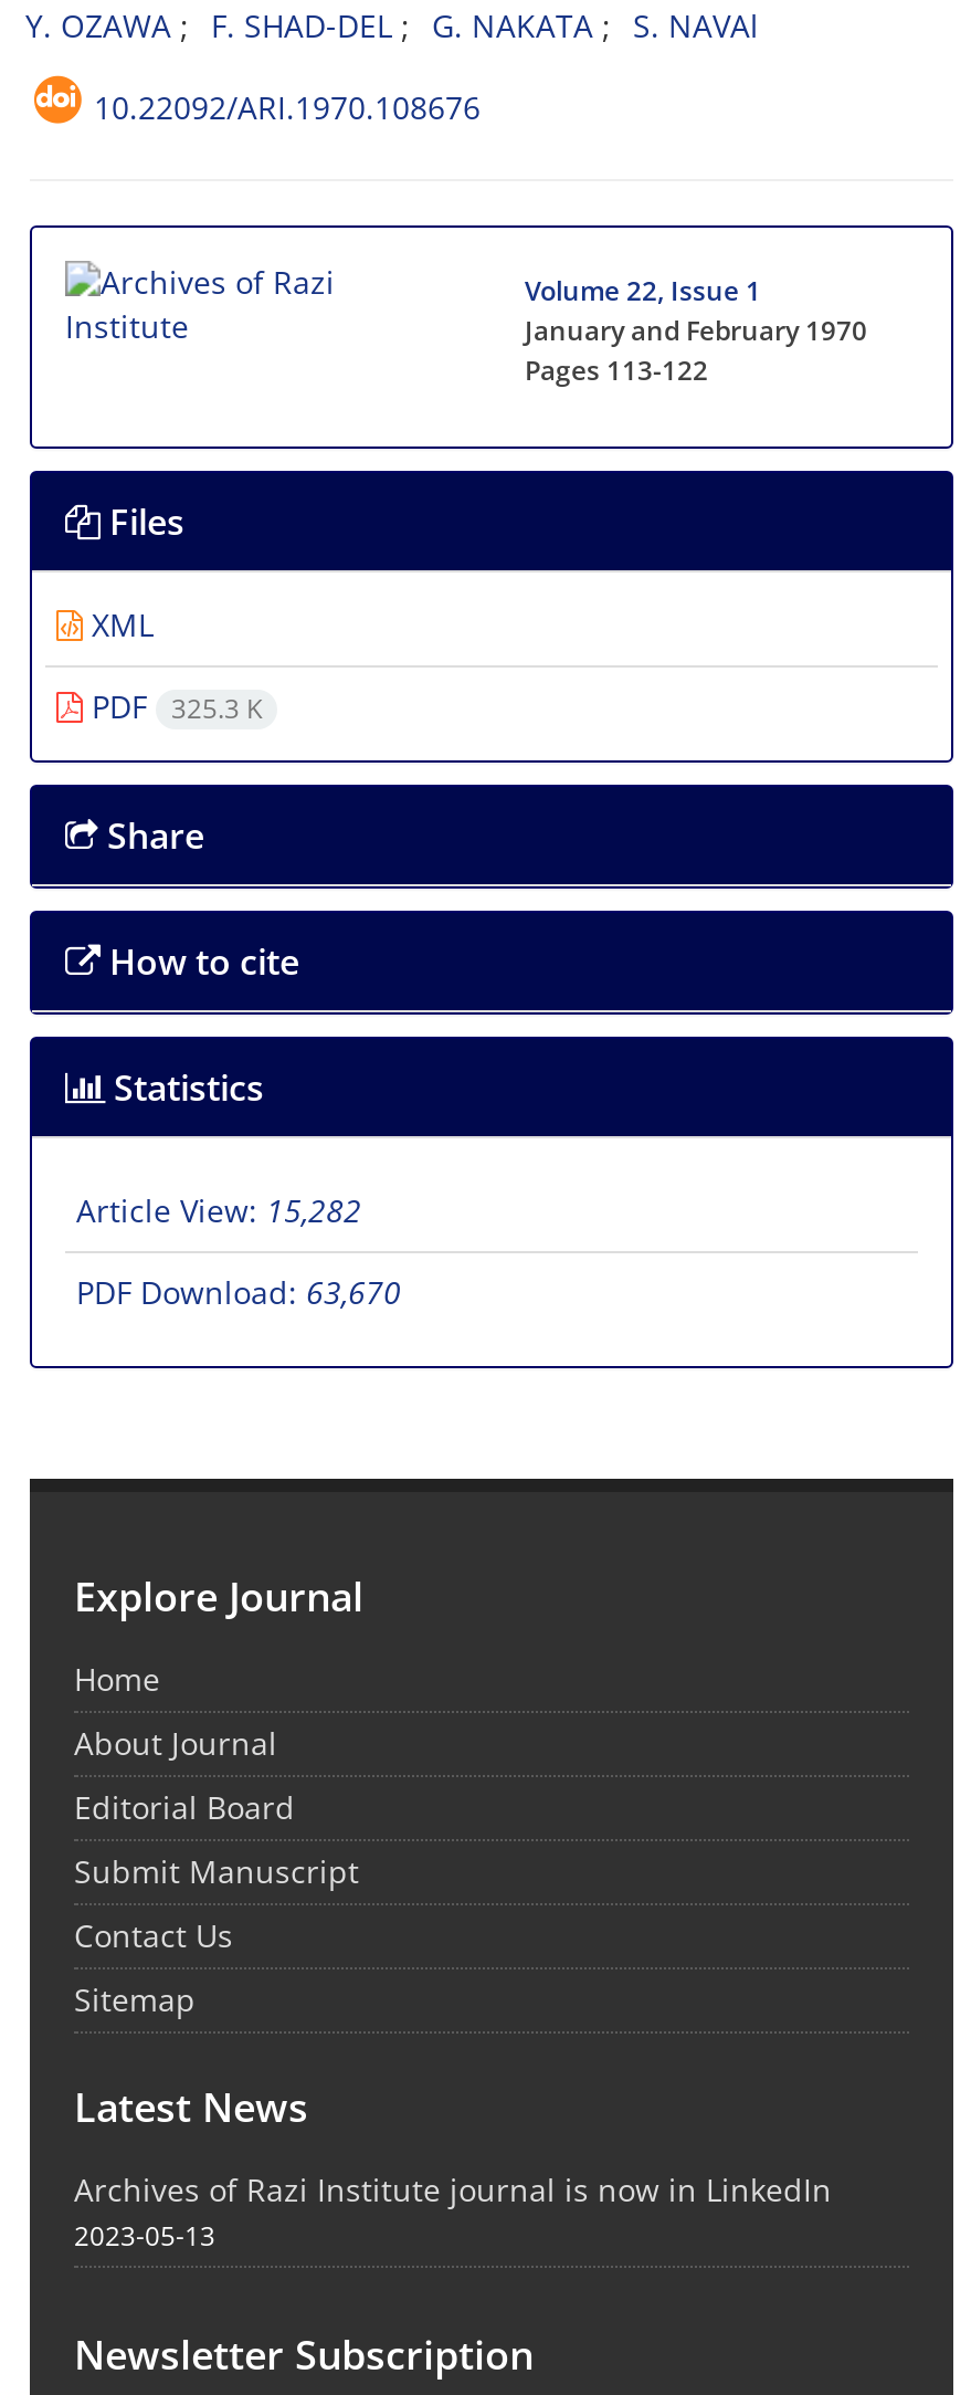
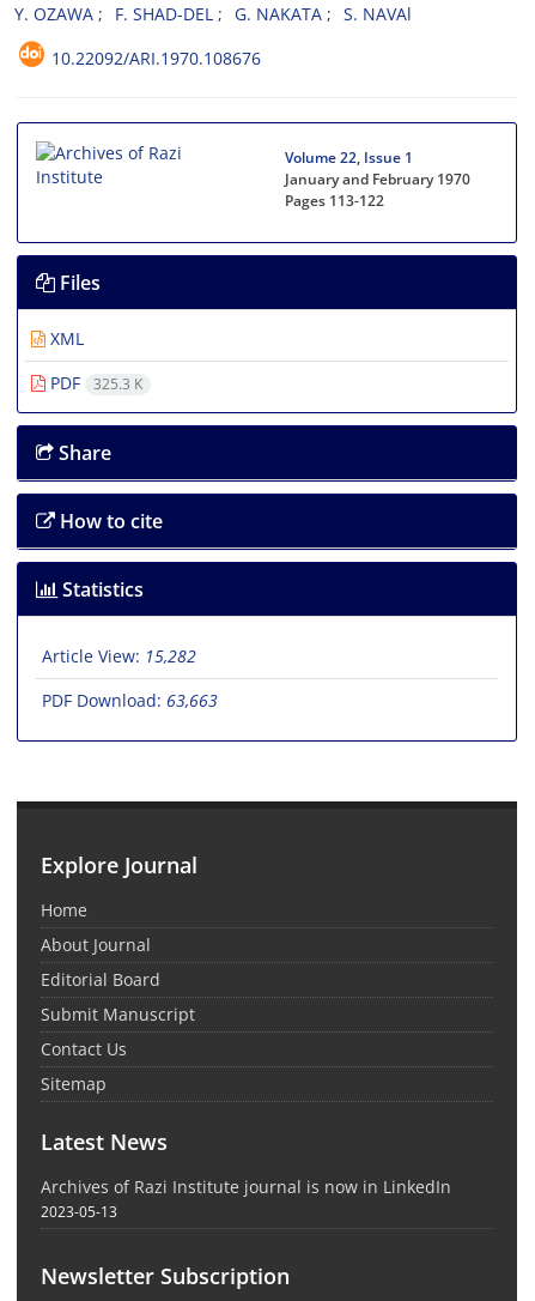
[76,1271,401,1313] PDF Download: 63,670 -> [42,689,218,712] PDF Download: 63,663

